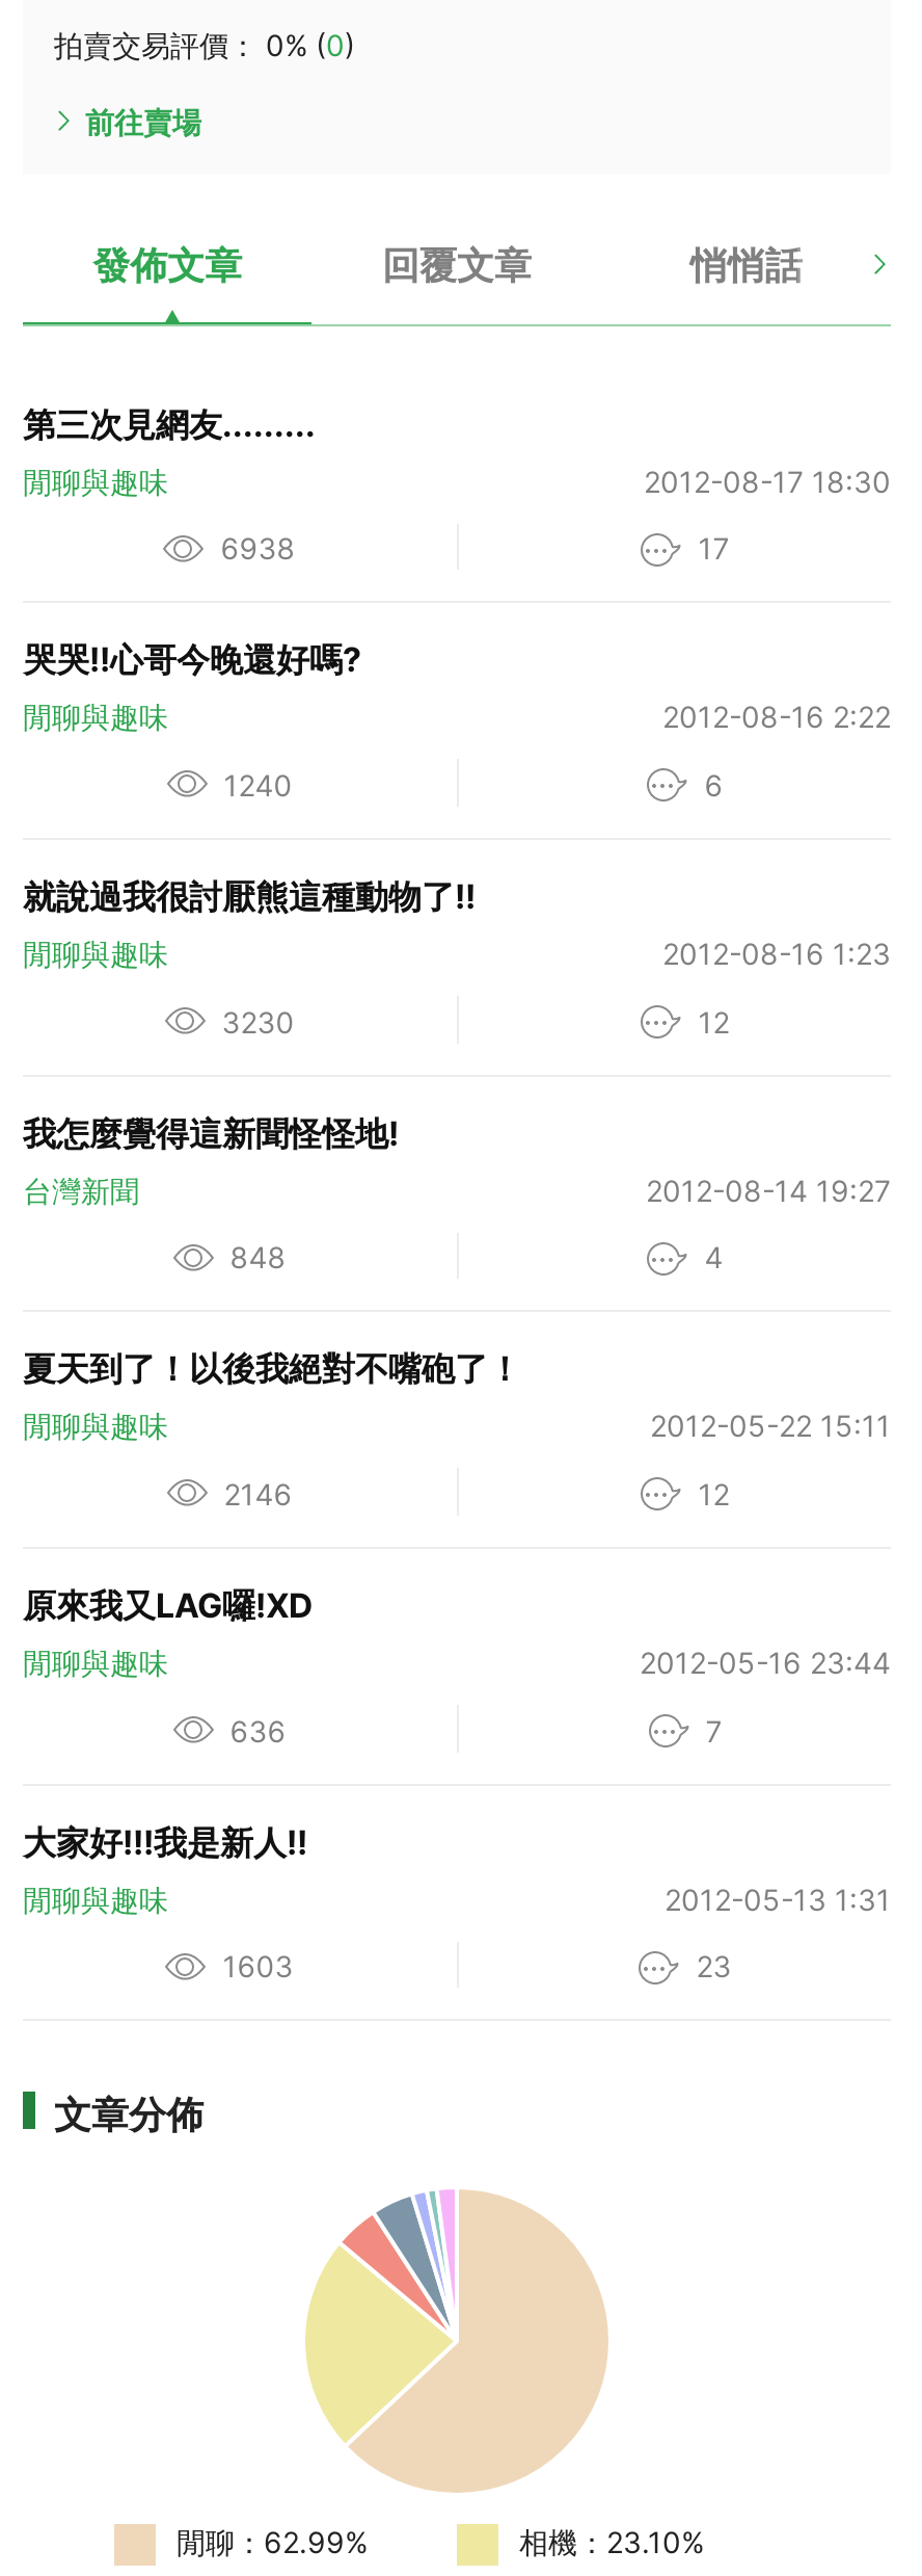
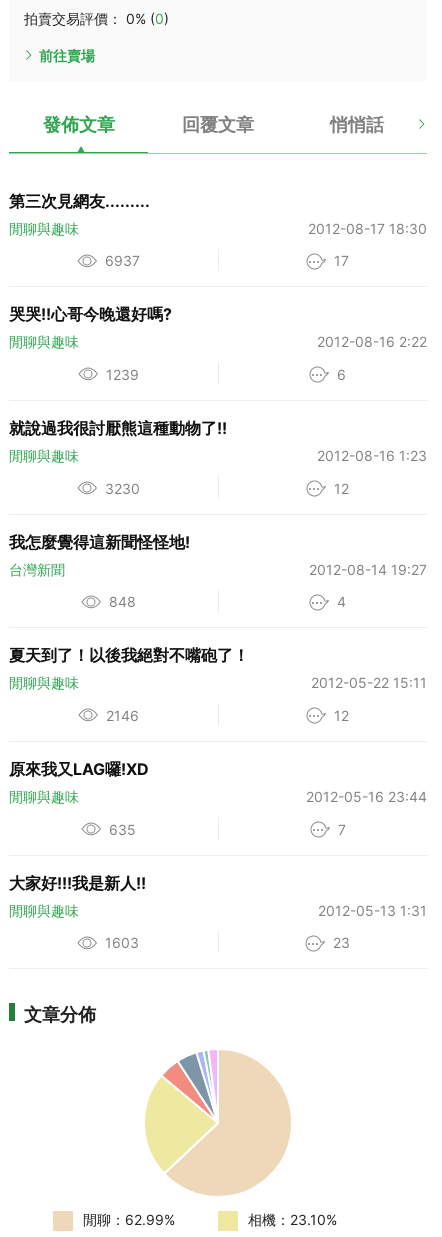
[221,531,295,566] 6938 -> [105,252,140,269] 6937
[224,767,292,802] 1240 -> [106,366,139,383] 1239
[230,1713,286,1748] 636 -> [109,821,136,838] 635

